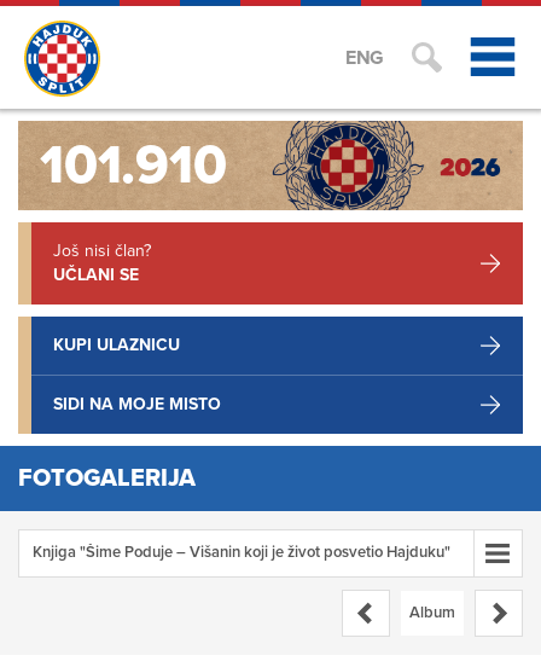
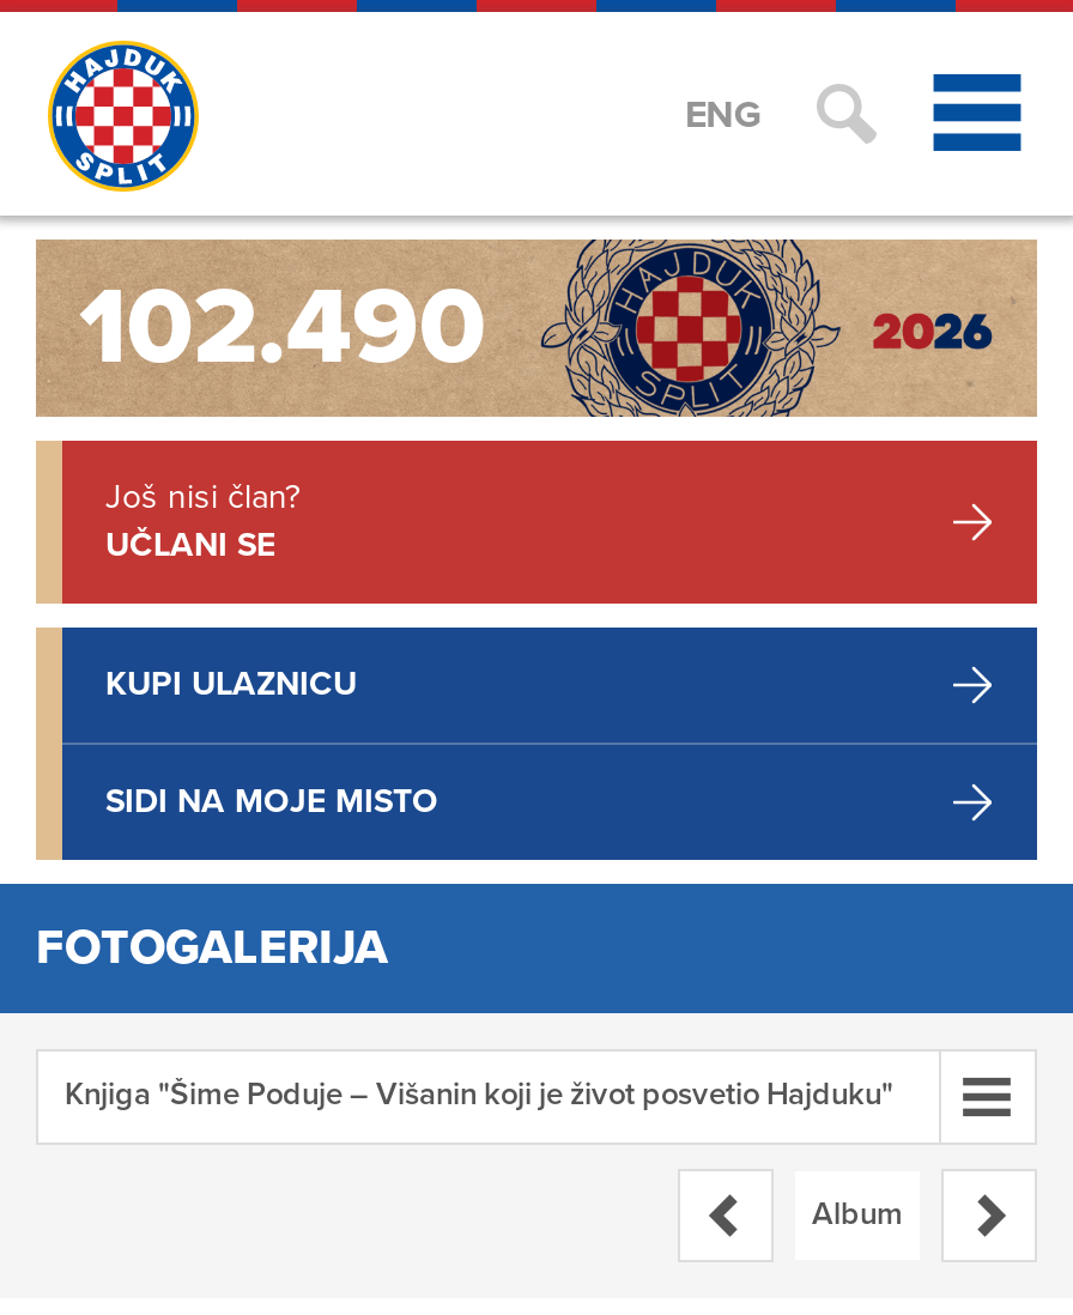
[40,133,227,198] 101.910 -> [79,263,485,393] 102.490

